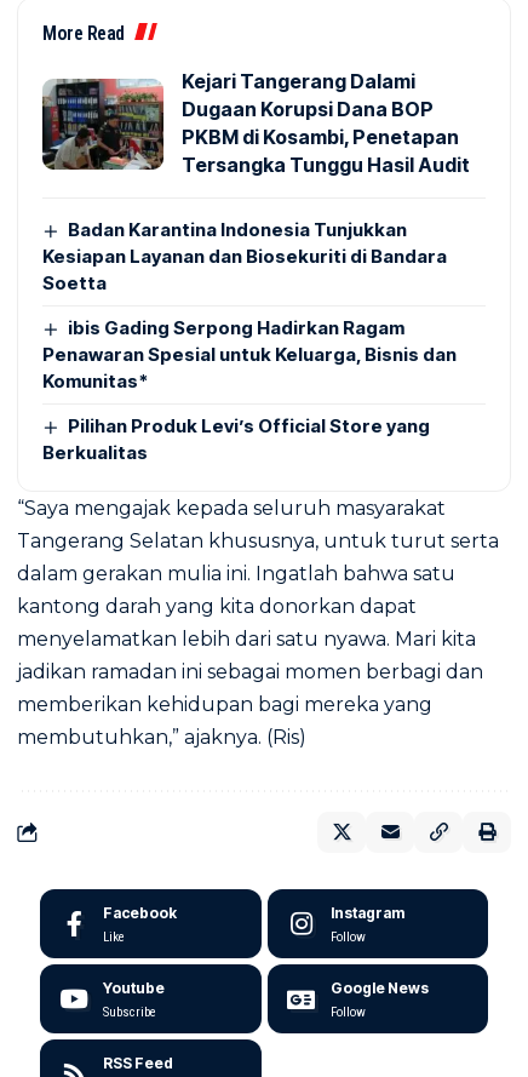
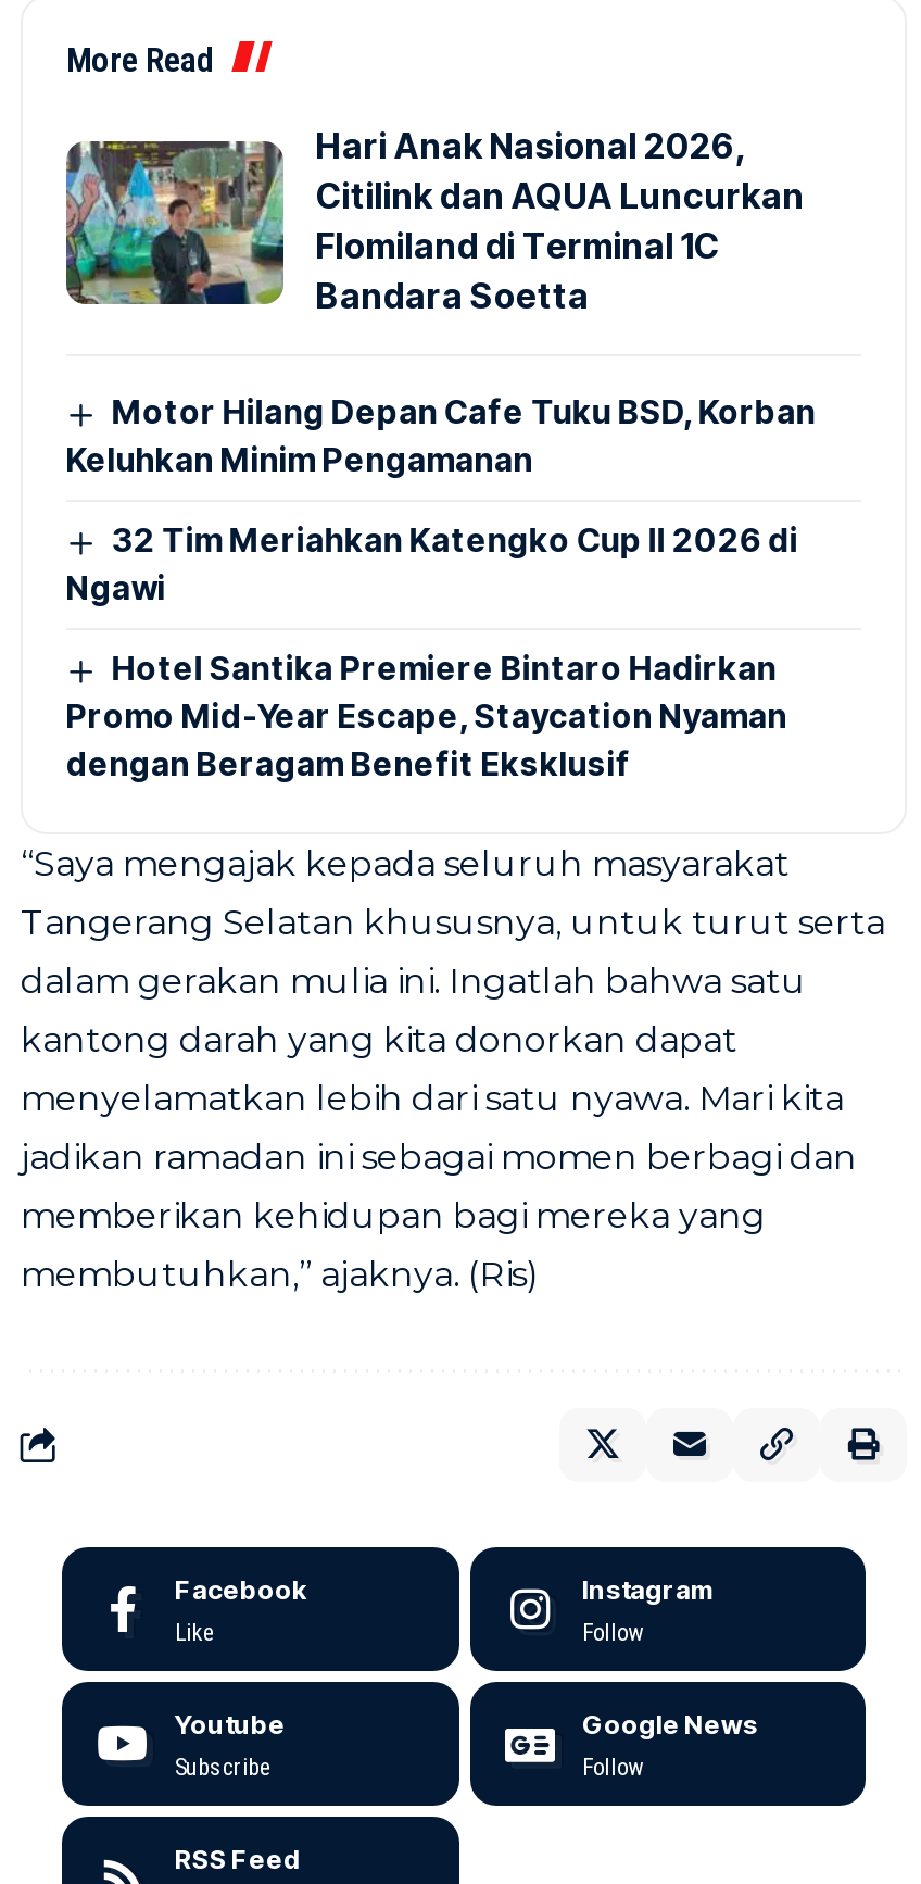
[41,69,470,177] [image] | Kejari Tangerang Dalami | Dugaan Korupsi Dana BOP | PKBM di Kosambi, Penetapan | Tersangka Tunggu Hasil Audit -> [64,124,805,318] [image] | Hari Anak Nasional 2026, | Citilink dan AQUA Luncurkan | Flomiland di Terminal 1C | Bandara Soetta
[42,218,447,295] Badan Karantina Indonesia Tunjukkan | Kesiapan Layanan dan Biosekuriti di Bandara | Soetta -> [66,392,816,481] Motor Hilang Depan Cafe Tuku BSD, Korban | Keluhkan Minim Pengamanan
[42,316,457,393] ibis Gading Serpong Hadirkan Ragam | Penawaran Spesial untuk Keluarga, Bisnis dan | Komunitas* -> [66,520,798,609] 32 Tim Meriahkan Katengko Cup II 2026 di | Ngawi
[42,415,430,464] Pilihan Produk Levi’s Official Store yang | Berkualitas -> [66,648,787,785] Hotel Santika Premiere Bintaro Hadirkan | Promo Mid-Year Escape, Staycation Nyaman | dengan Beragam Benefit Eksklusif

